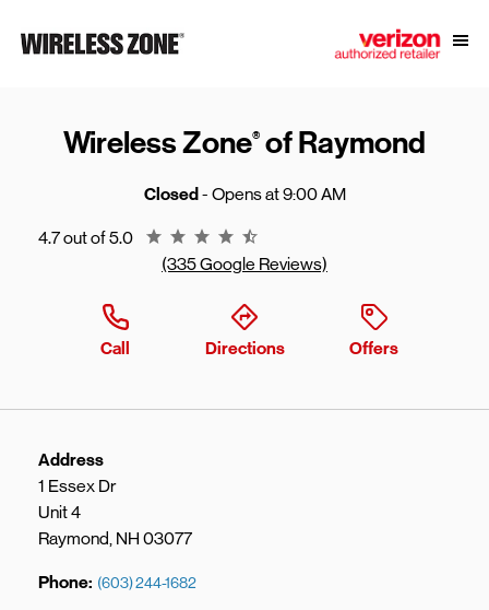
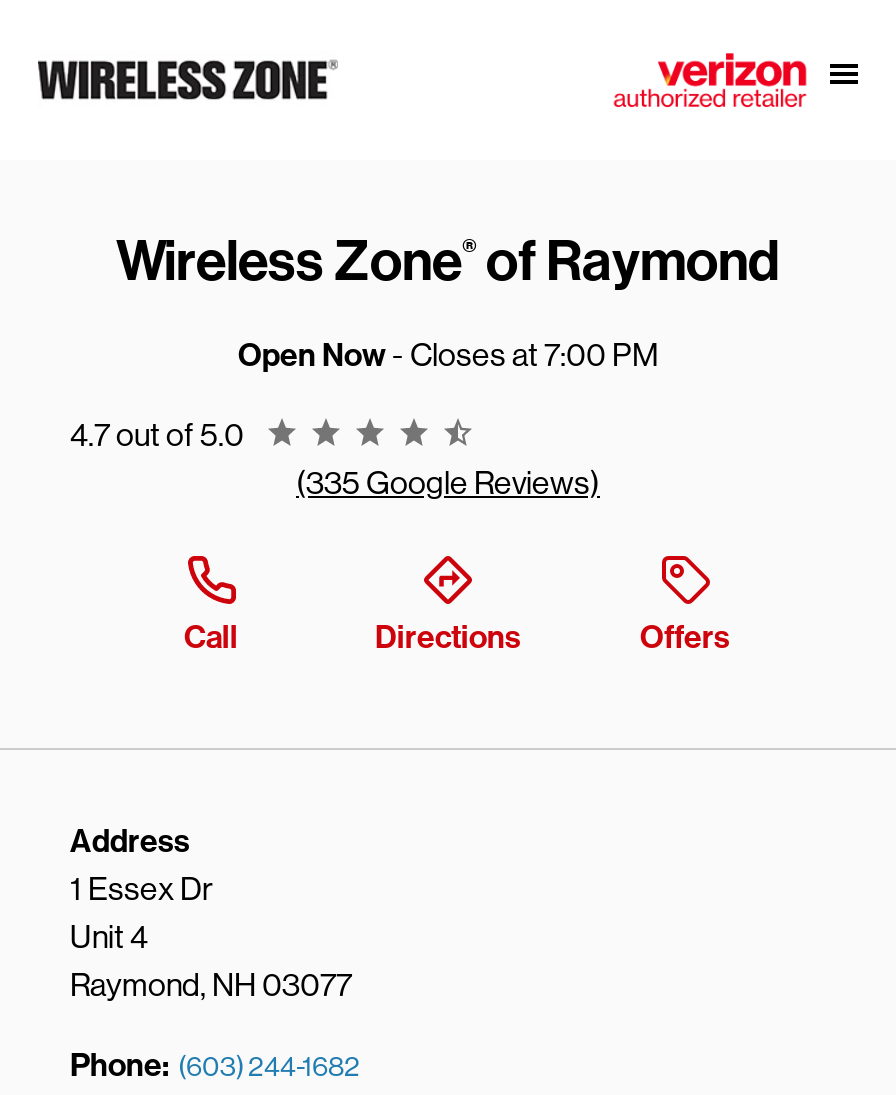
[144,184,345,204] Closed - Opens at 9:00 AM -> [238,336,658,374] Open Now - Closes at 7:00 PM

